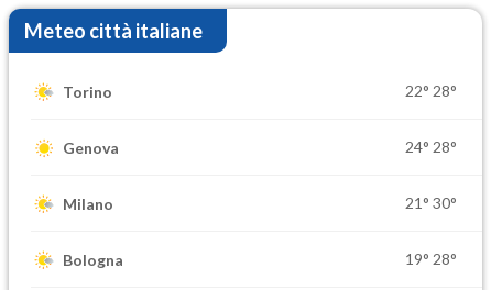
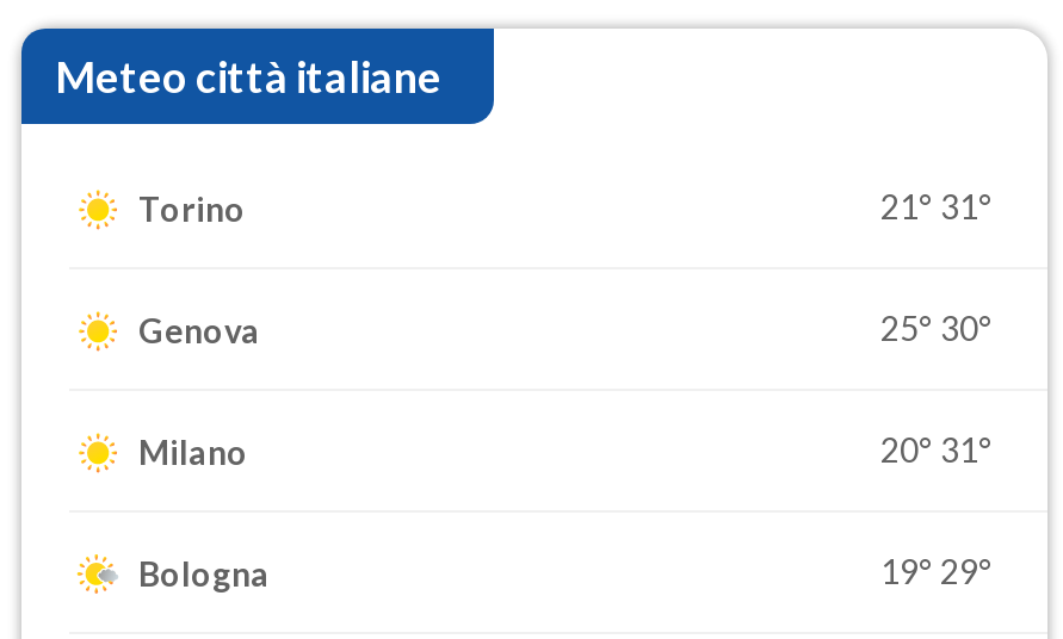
[405,81,457,100] 22° 28° -> [880,186,993,226] 21° 31°
[405,137,457,156] 24° 28° -> [880,307,993,348] 25° 30°
[405,193,457,212] 21° 30° -> [880,429,993,469] 20° 31°
[405,249,457,268] 19° 28° -> [880,551,993,591] 19° 29°

